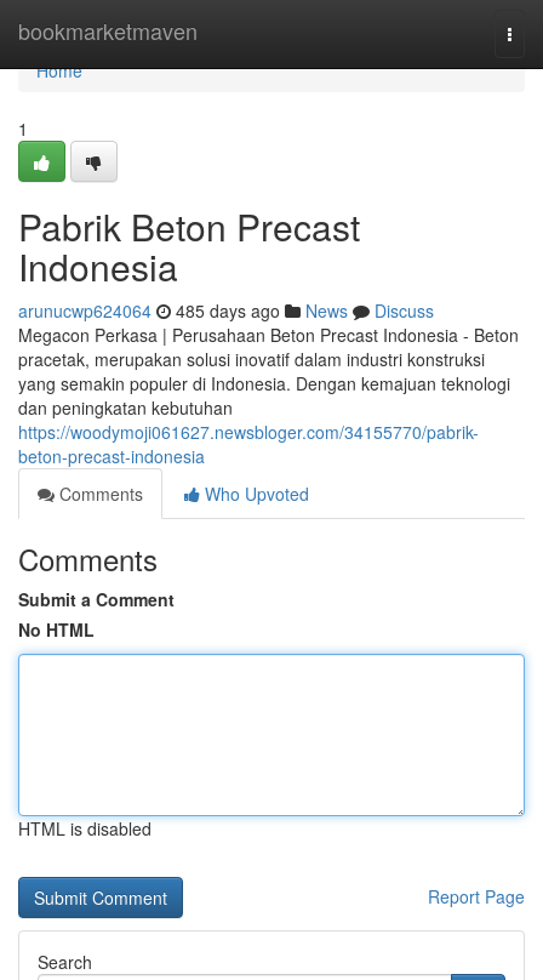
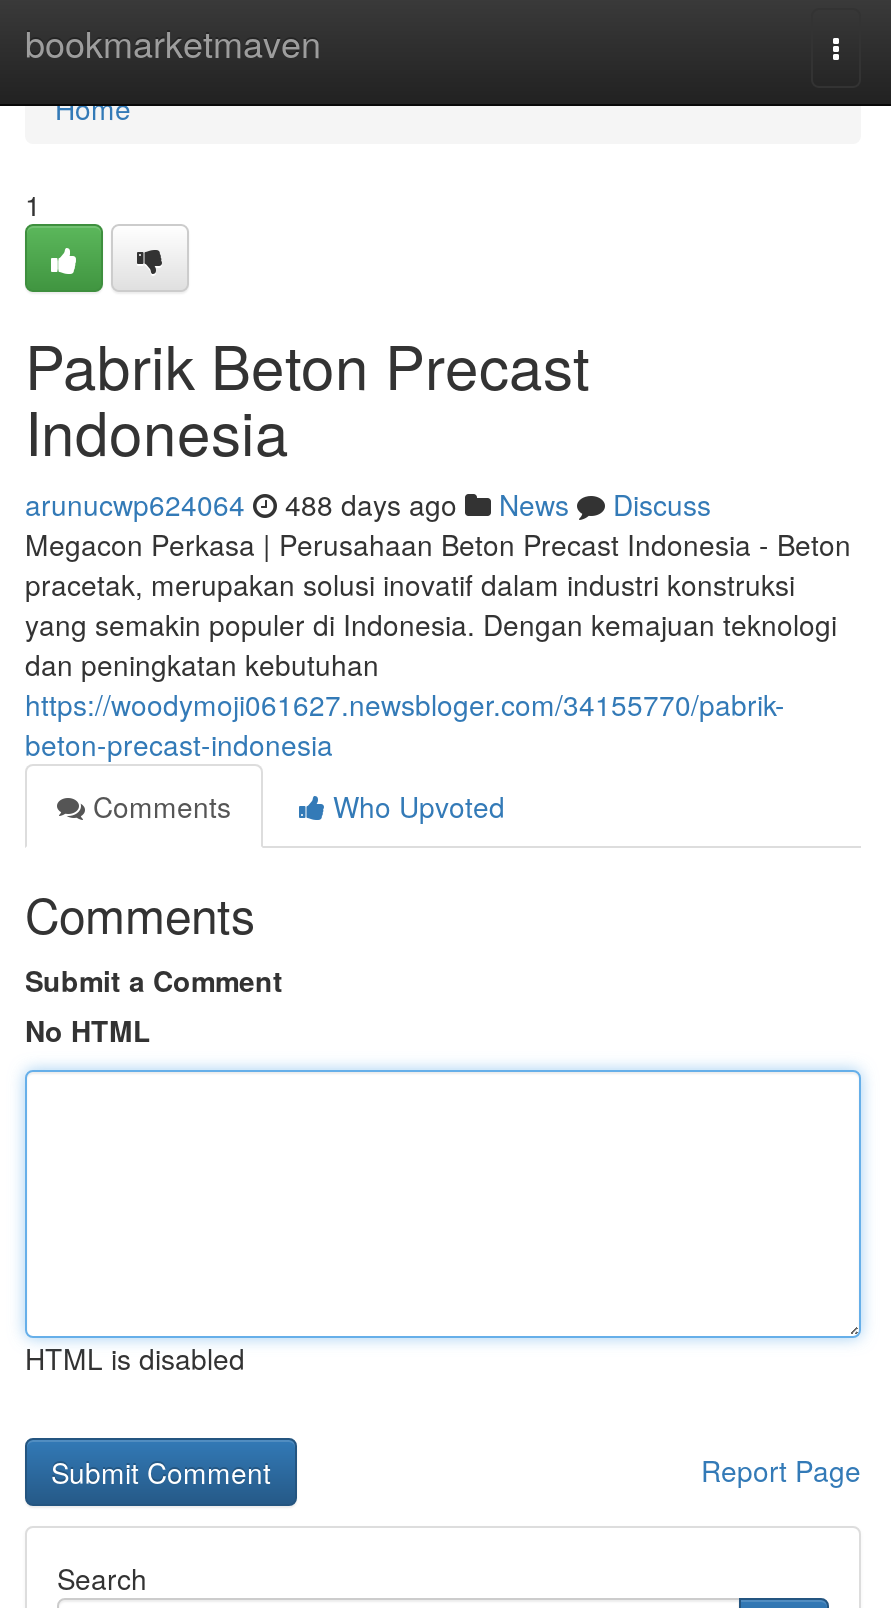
[18,298,434,323] arunucwp624064 485 days ago News Discuss -> [25,484,711,524] arunucwp624064 488 days ago News Discuss

